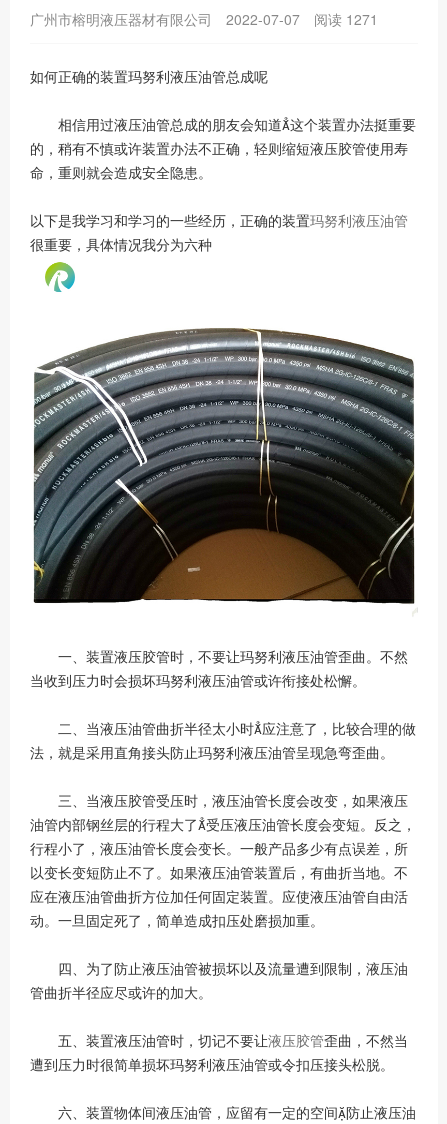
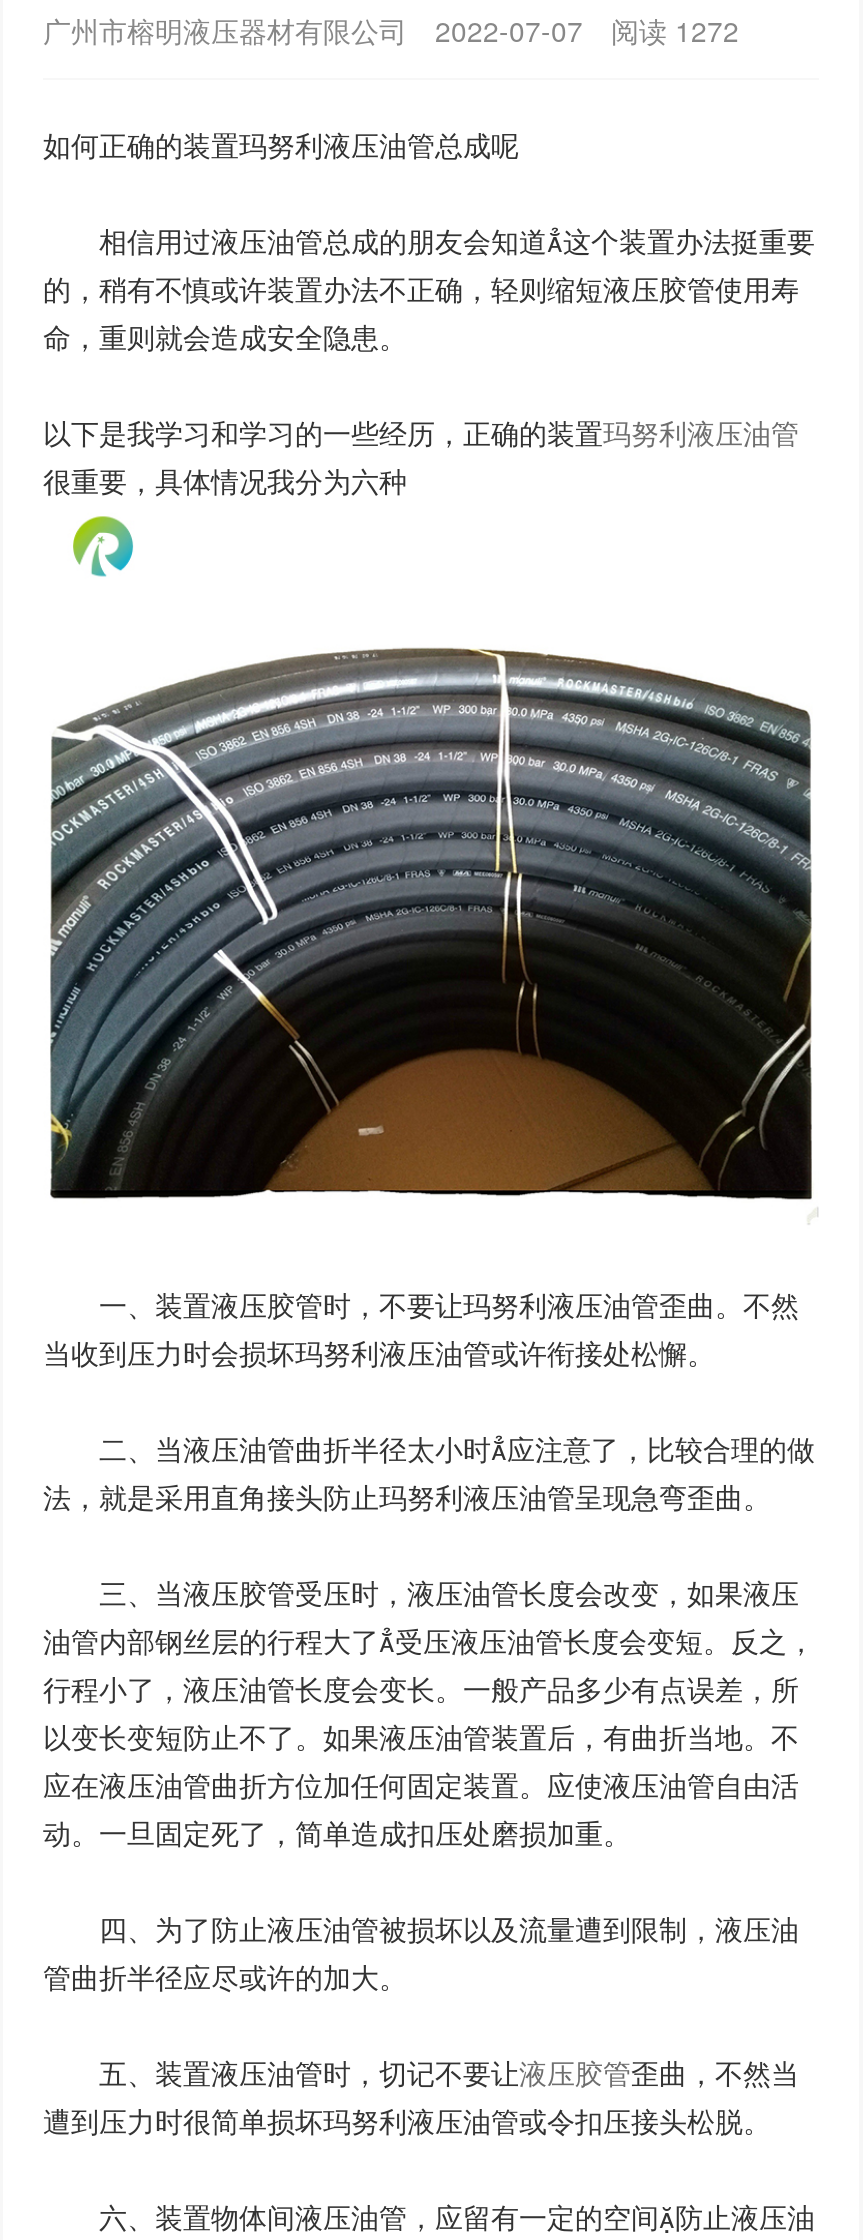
[30,9,378,29] 广州市榕明液压器材有限公司 2022-07-07 阅读1271 -> [43,10,739,50] 广州市榕明液压器材有限公司 2022-07-07 阅读1272

